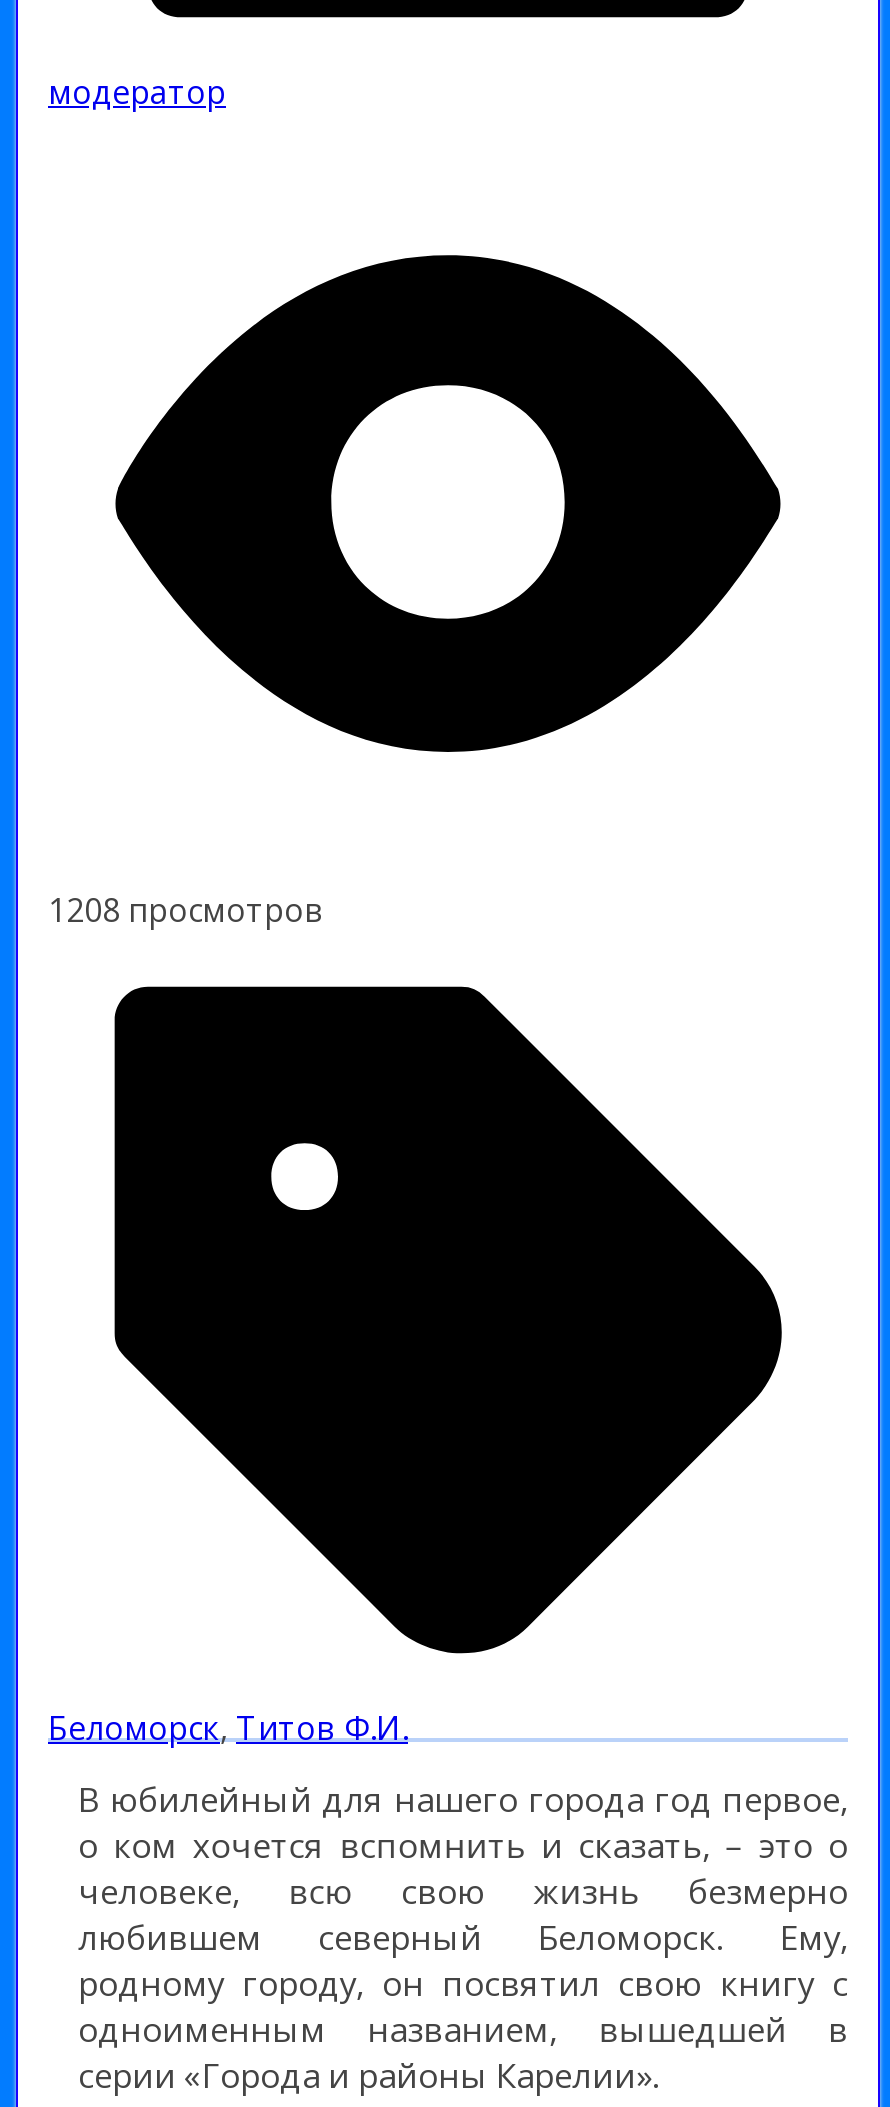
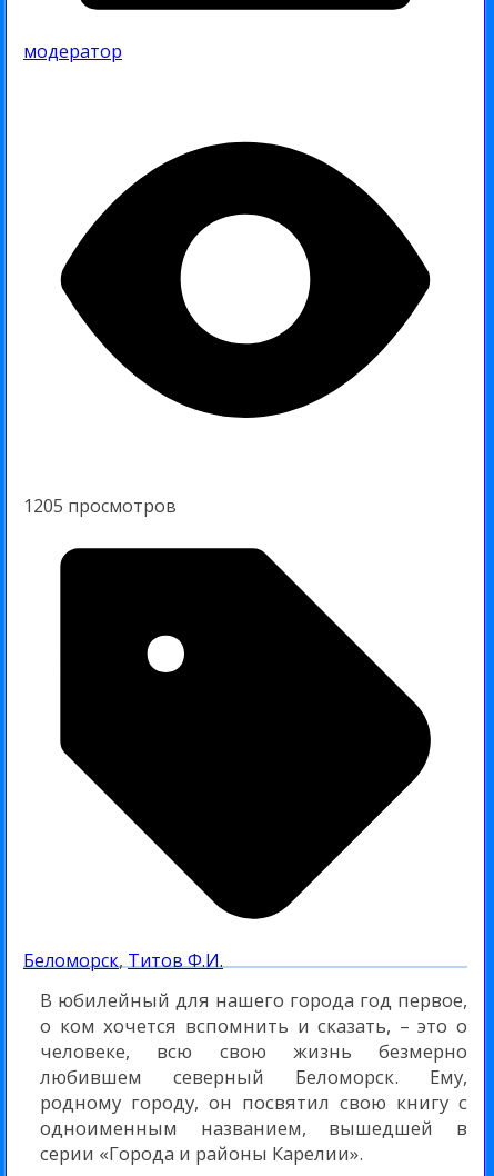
[48,888,324,932] 1208 просмотров -> [23,494,177,518] 1205 просмотров

